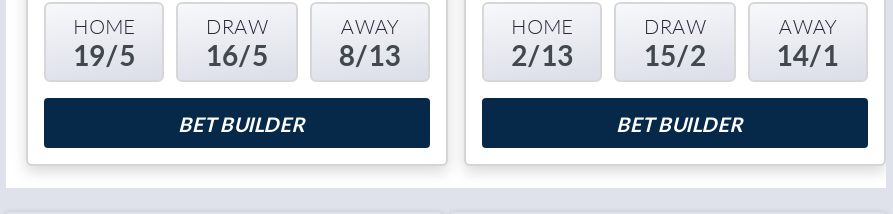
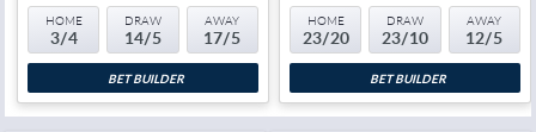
[73,36,135,74] 19/5 -> [50,26,77,49] 3/4
[206,36,268,74] 16/5 -> [124,26,162,49] 14/5
[339,36,401,74] 8/13 -> [204,26,241,49] 17/5
[511,36,573,74] 2/13 -> [302,26,349,49] 23/20
[644,36,706,74] 15/2 -> [382,26,428,49] 23/10
[777,36,839,74] 14/1 -> [466,26,503,49] 12/5

